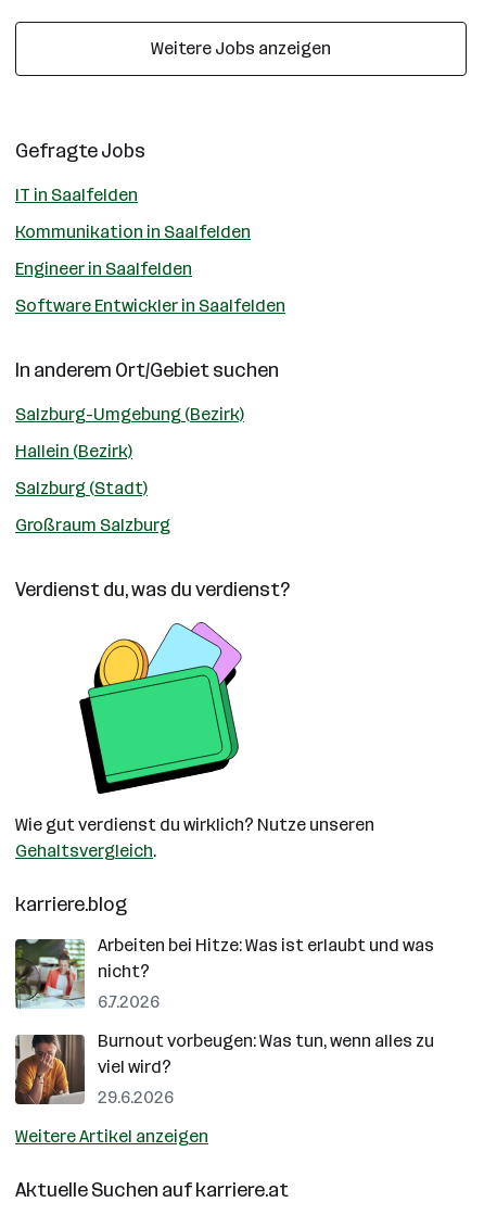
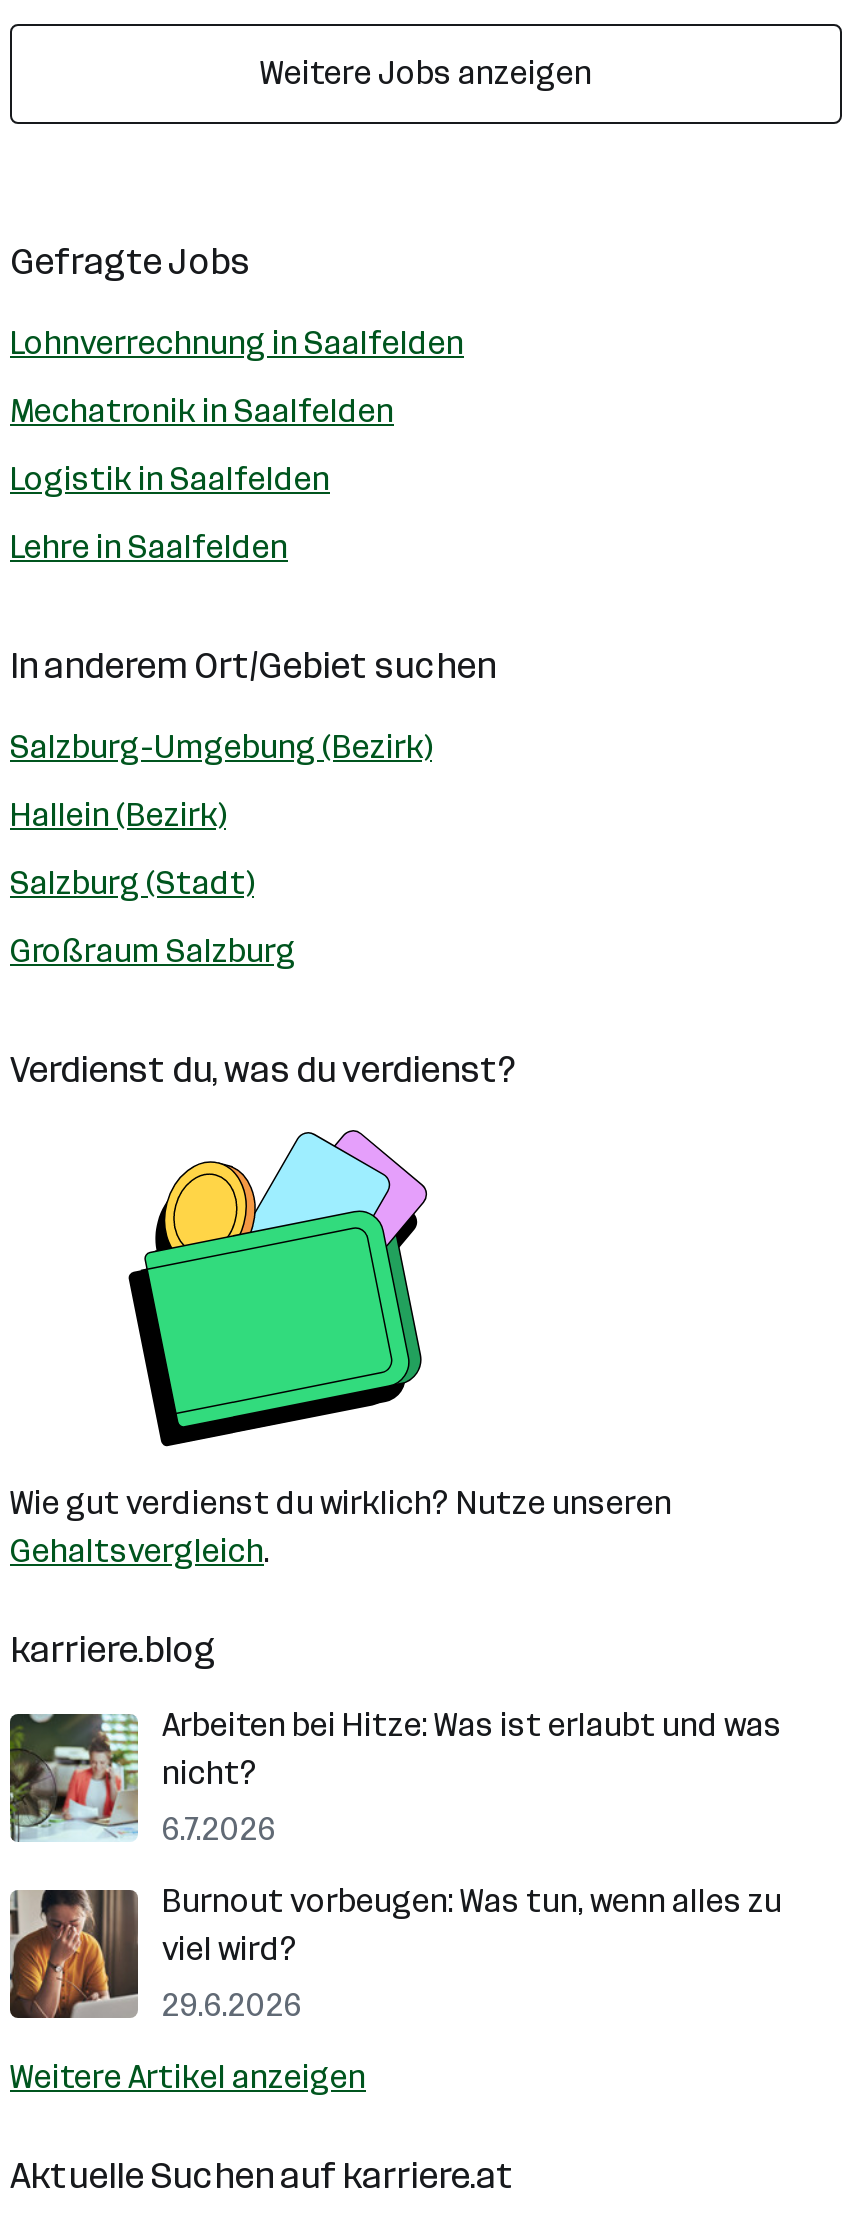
[15,185,138,205] IT in Saalfelden -> [10,324,464,362] Lohnverrechnung in Saalfelden
[15,222,251,242] Kommunikation in Saalfelden -> [10,392,394,430] Mechatronik in Saalfelden
[15,258,192,279] Engineer in Saalfelden -> [10,460,330,498] Logistik in Saalfelden
[15,295,285,316] Software Entwickler in Saalfelden -> [10,528,288,566] Lehre in Saalfelden

